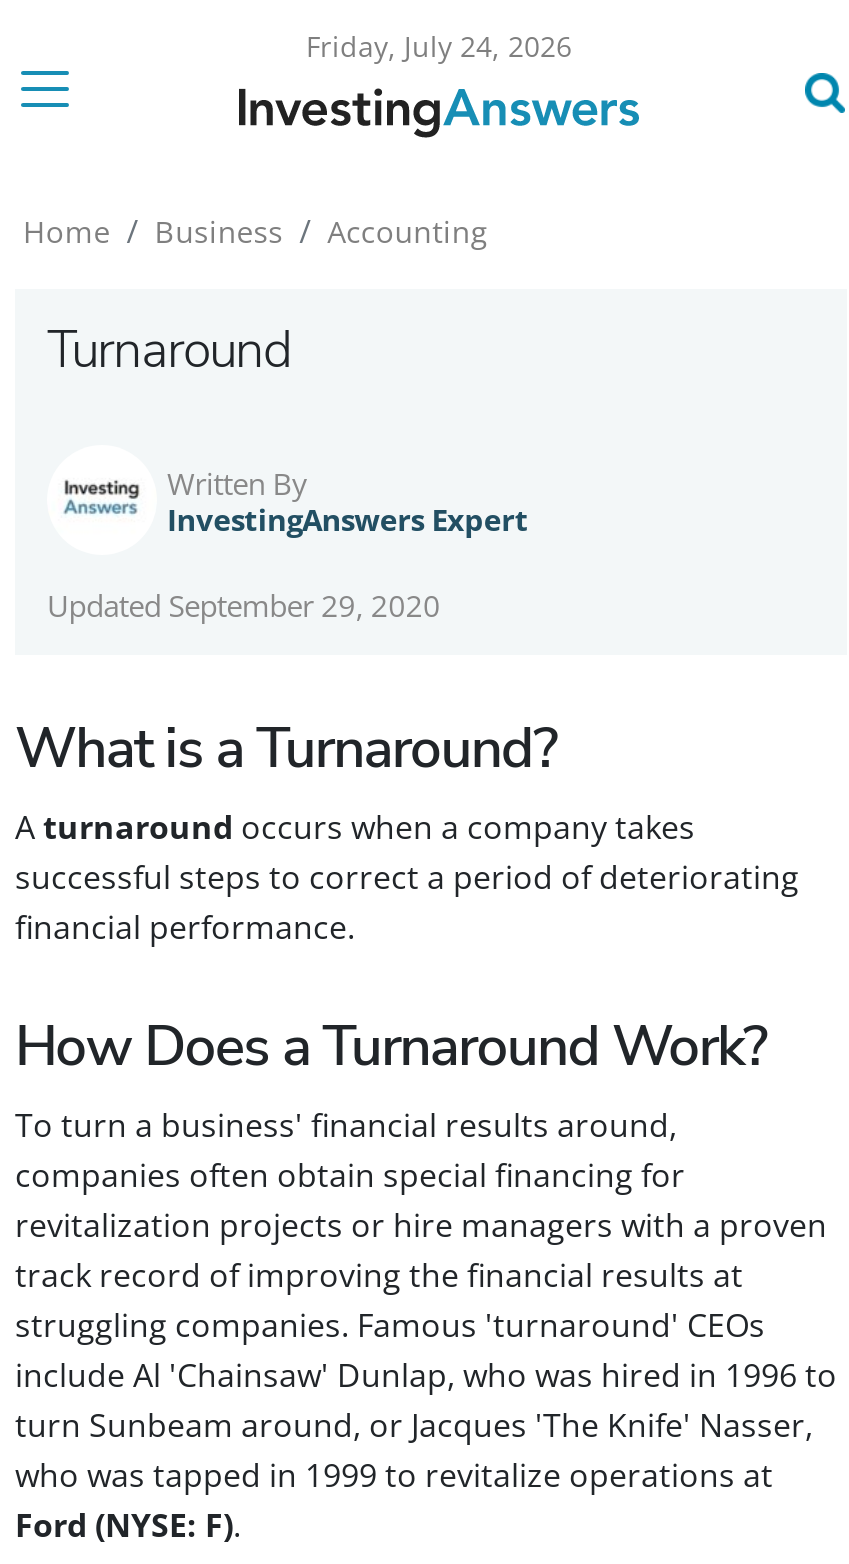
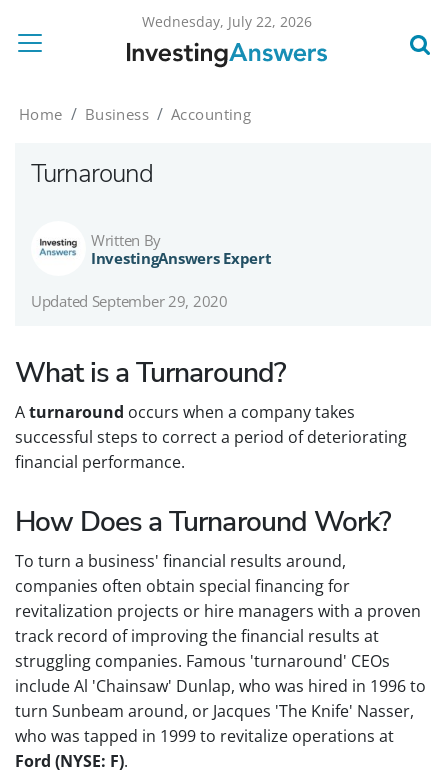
[306,27,572,65] Friday, July 24, 2026 -> [142,12,312,31] Wednesday, July 22, 2026

